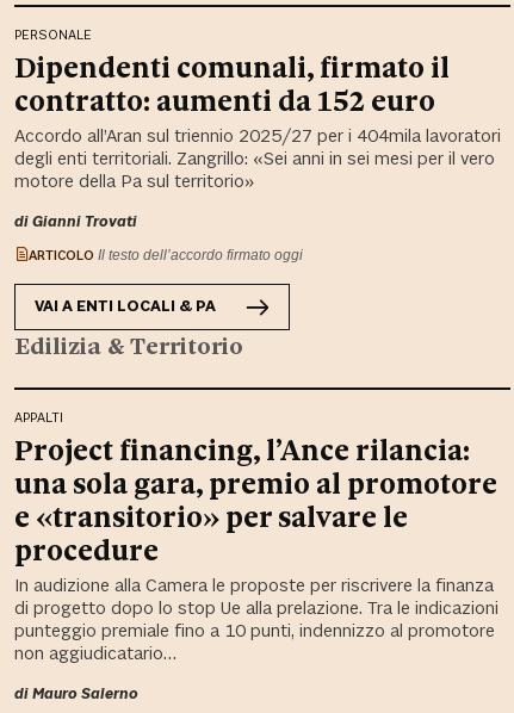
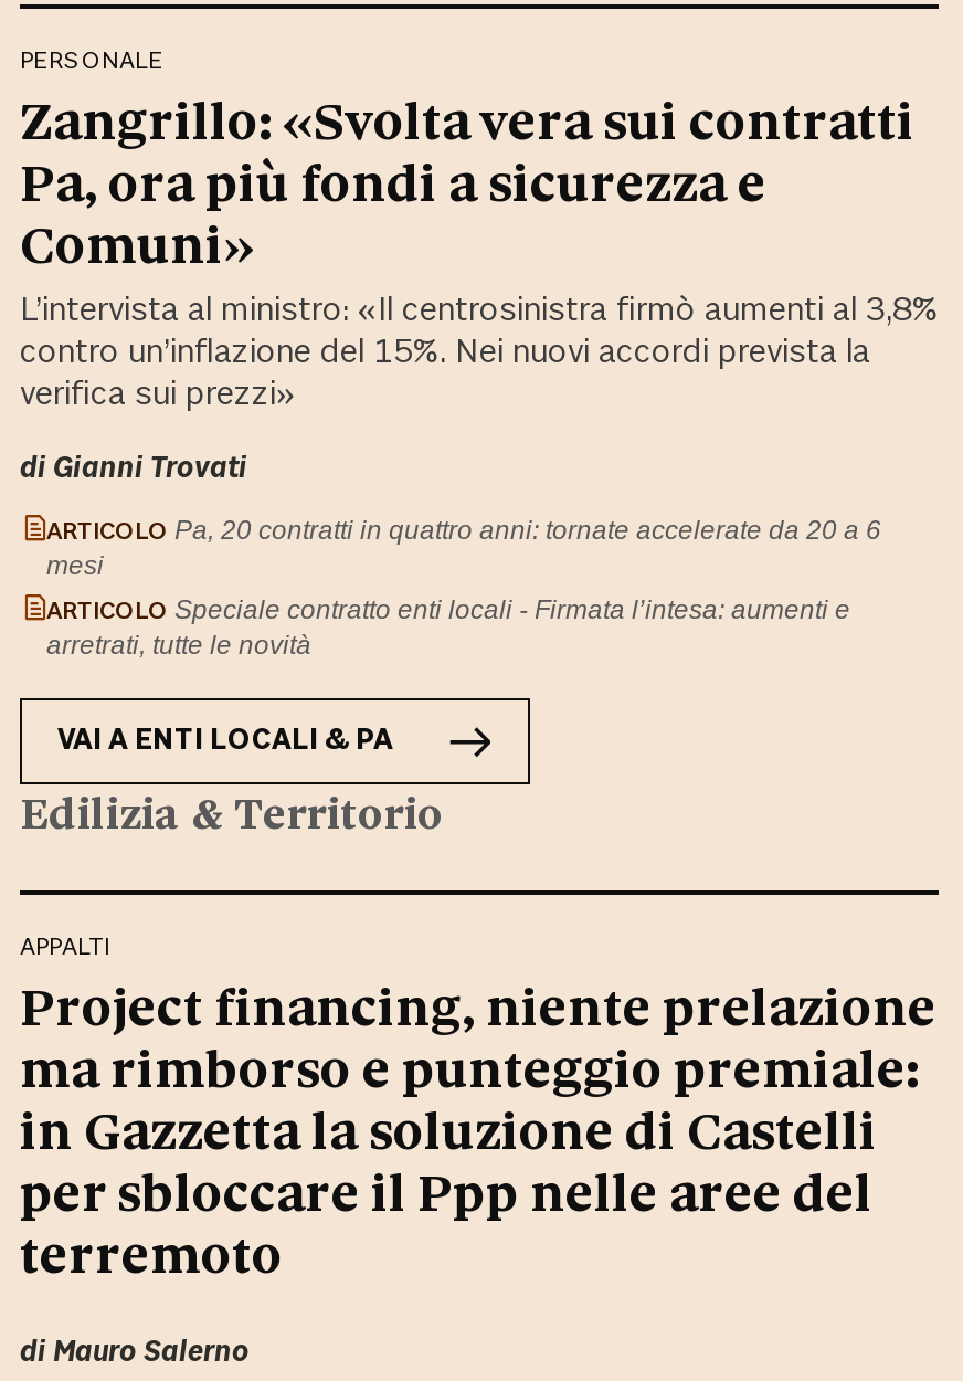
[14,46,501,193] Dipendenti comunali, firmato il | contratto: aumenti da 152 euro | Accordo all’Aran sul triennio 2025/27 per i 404mila lavoratori | degli enti territoriali. Zangrillo: «Sei anni in sei mesi per il vero | motore della Pa sul territorio» -> [20,80,939,416] Zangrillo: «Svolta vera sui contratti | Pa, ora più fondi a sicurezza e | Comuni» | L’intervista al ministro: «Il centrosinistra firmò aumenti al 3,8% | contro un’inflazione del 15%. Nei nuovi accordi prevista la | verifica sui prezzi»
[29,247,303,265] ARTICOLO Il testo dell’accordo firmato oggi -> [46,515,881,661] ARTICOLO Pa, 20 contratti in quattro anni: tornate accelerate da 20 a 6 | mesi | ARTICOLO Speciale contratto enti locali - Firmata l’intesa: aumenti e | arretrati, tutte le novità
moved [14,297,243,426] -> [20,723,444,963]: VAI A ENTI LOCALI & PA | Edilizia & Territorio | APPALTI
[14,428,498,666] Project financing, l’Ance rilancia: | una sola gara, premio al promotore | e «transitorio» per salvare le | procedure | In audizione alla Camera le proposte per riscrivere la finanza | di progetto dopo lo stop Ue alla prelazione. Tra le indicazioni | punteggio premiale fino a 10 punti, indennizzo al promotore | non aggiudicatario… -> [20,966,936,1289] Project financing, niente prelazione | ma rimborso e punteggio premiale: | in Gazzetta la soluzione di Castelli | per sbloccare il Ppp nelle aree del | terremoto

